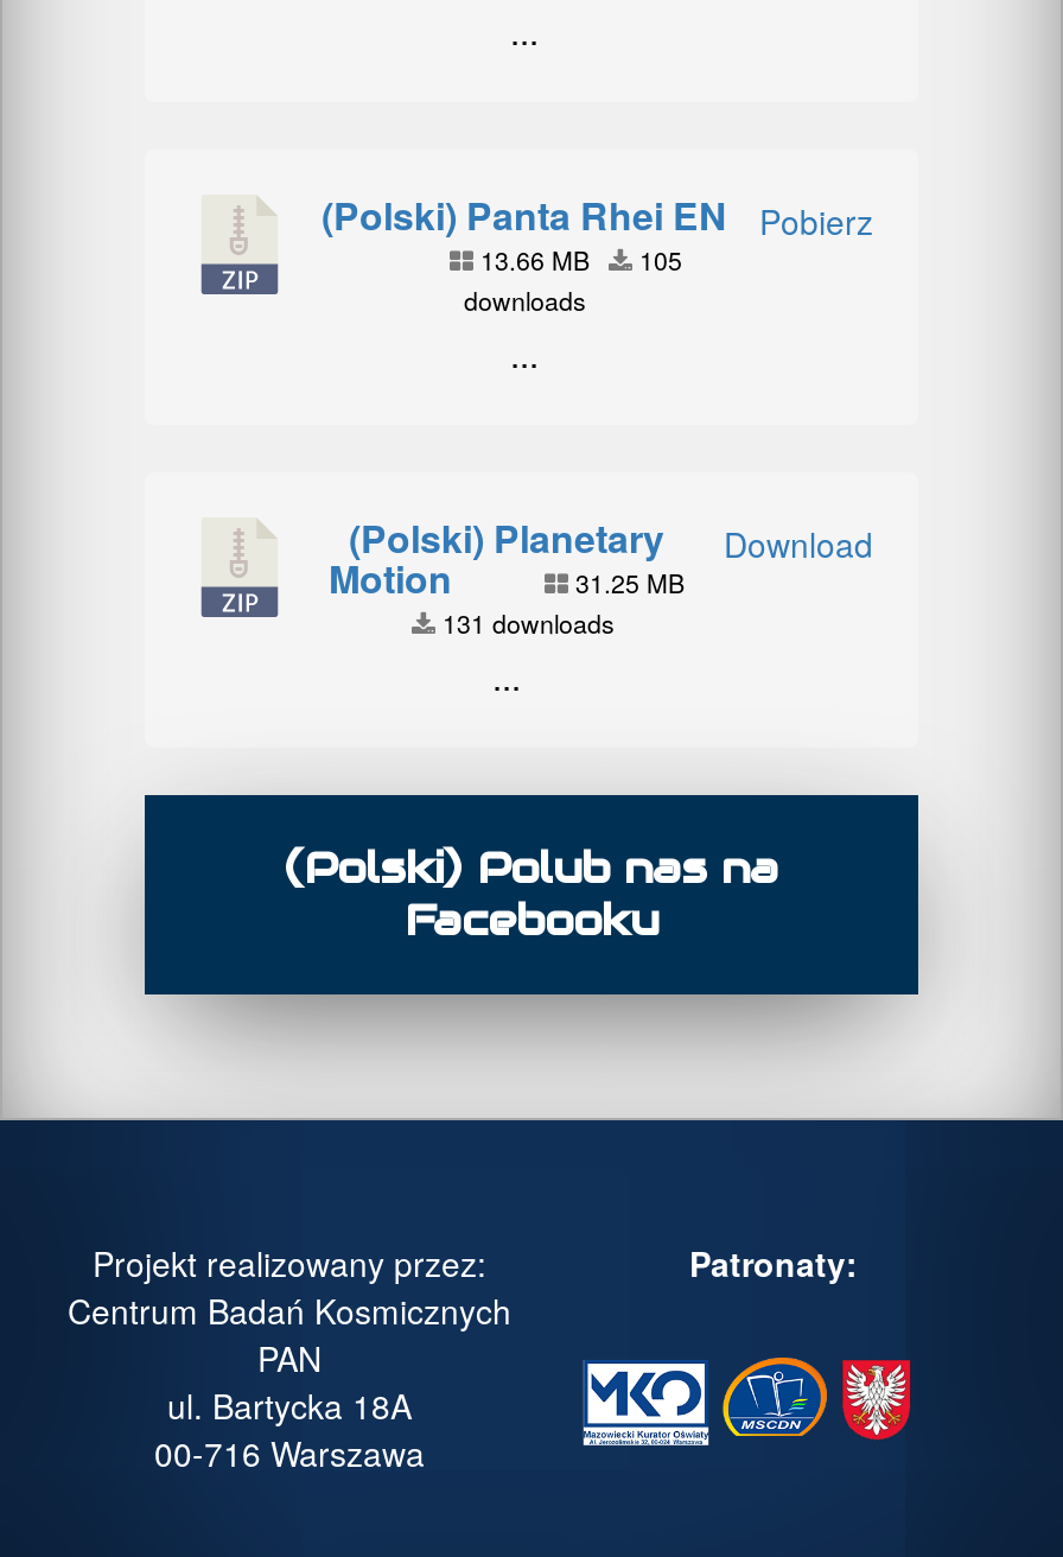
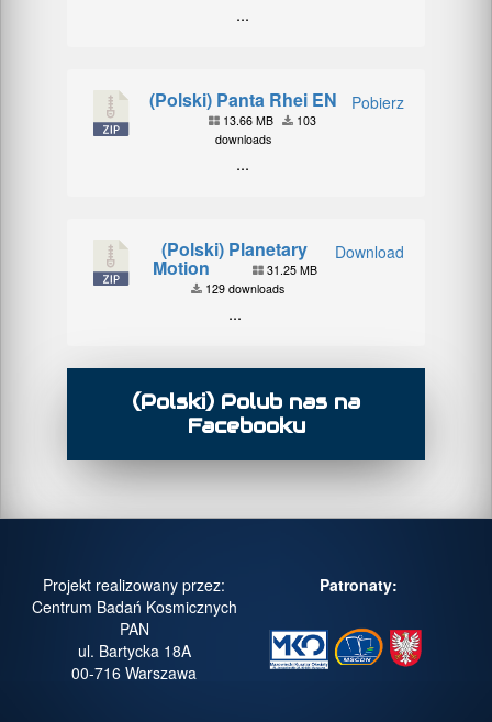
[473,242,682,278] 13.66 MB 105 -> [219,112,316,129] 13.66 MB 103
[435,605,613,641] 131 downloads -> [202,280,284,297] 129 downloads

